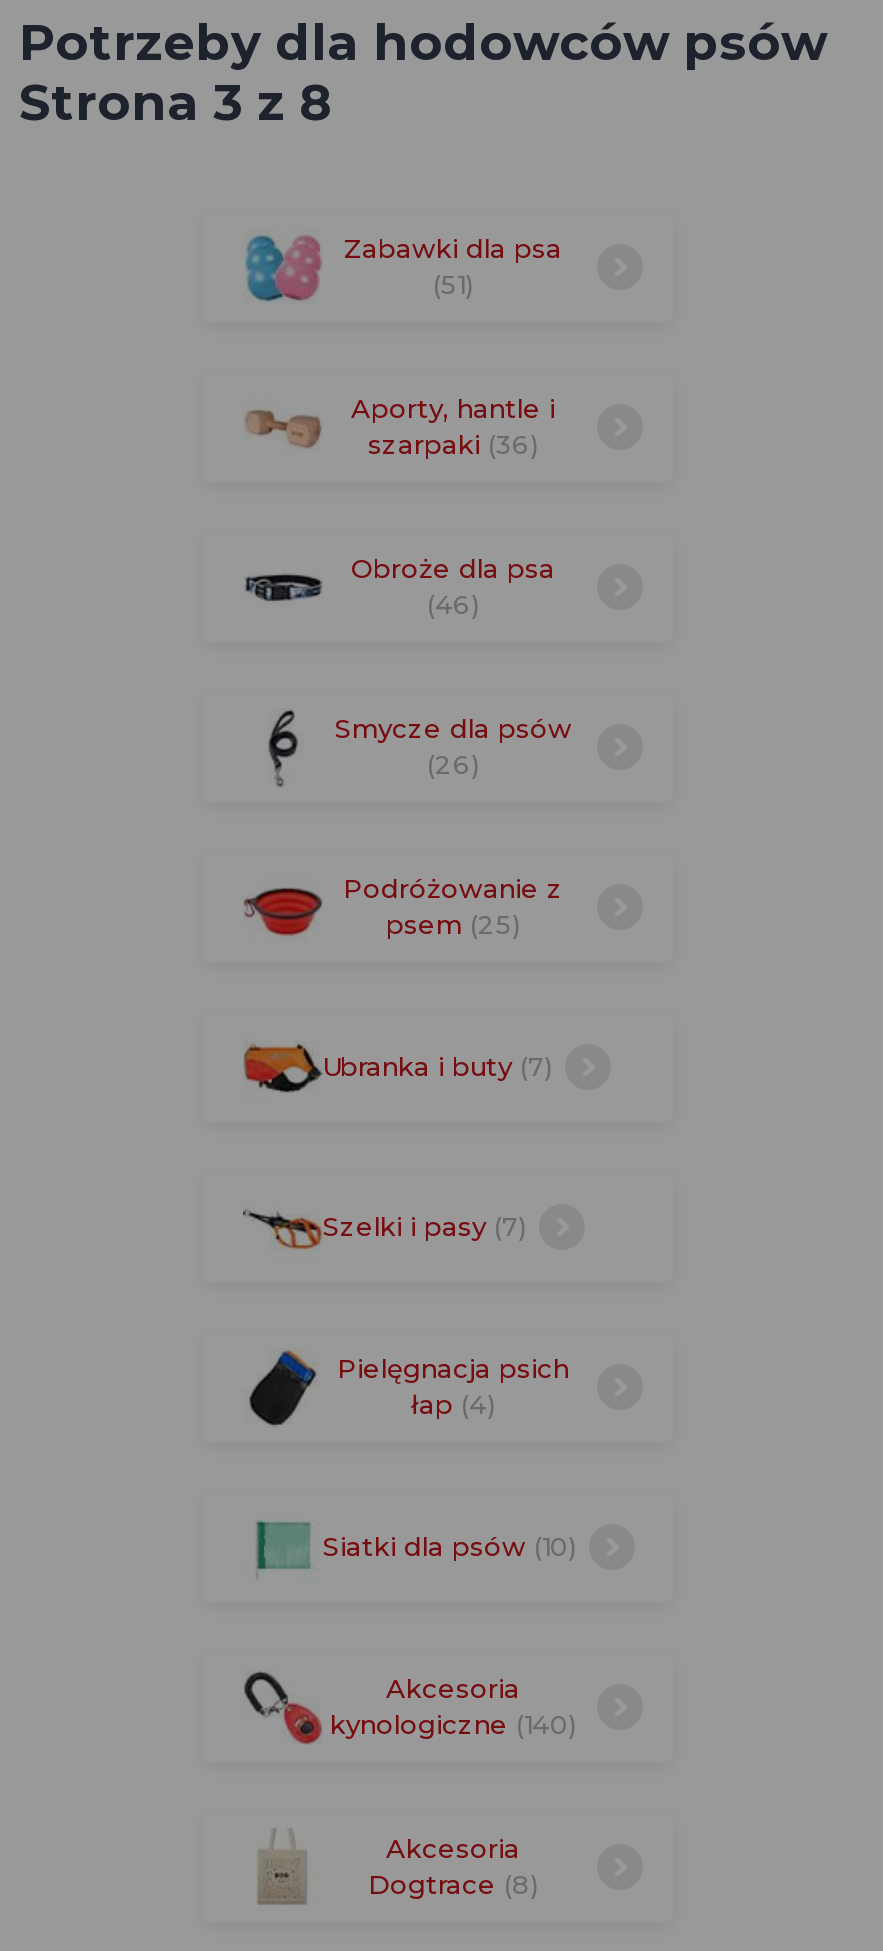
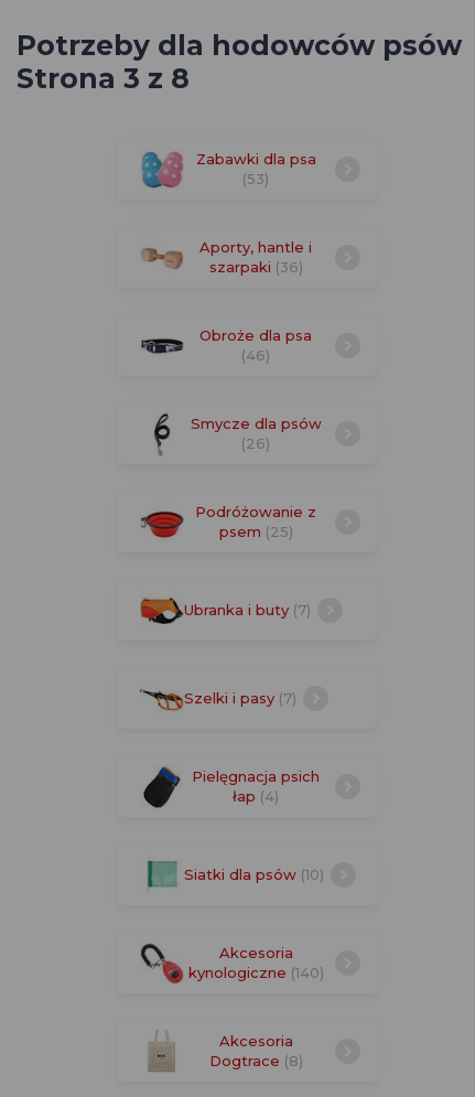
[433,267,473,299] (51) -> [242,169,269,187] (53)

